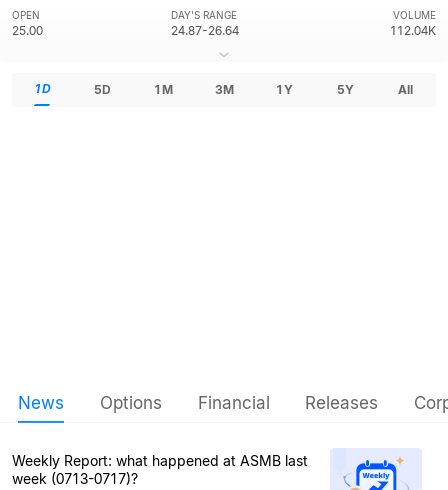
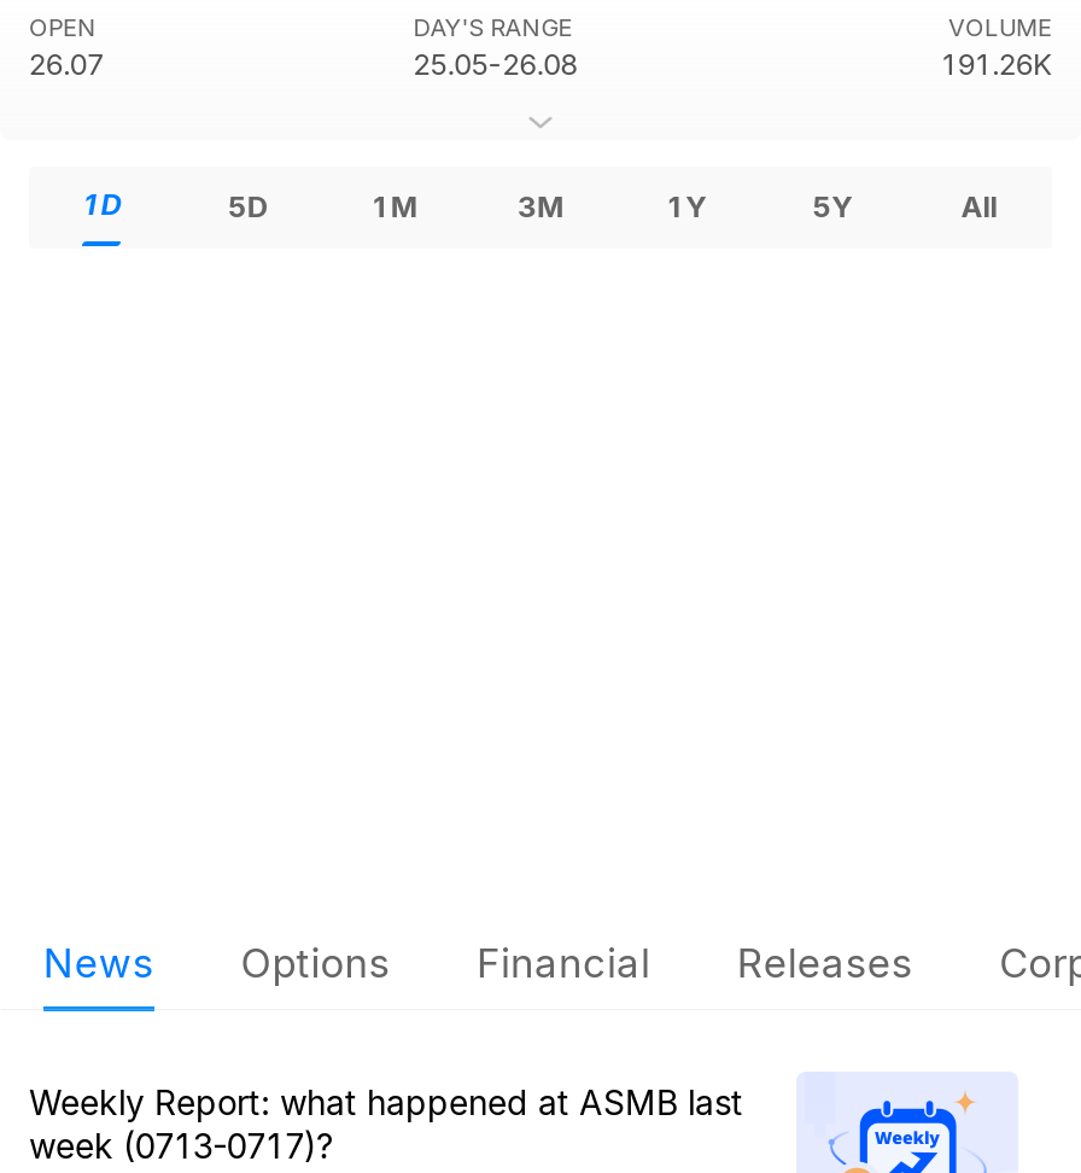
[12,23,43,38] 25.00 -> [29,46,104,82] 26.07
[171,23,239,38] 24.87-26.64 -> [413,46,577,82] 25.05-26.08
[390,23,436,38] 112.04K -> [941,46,1052,82] 191.26K

